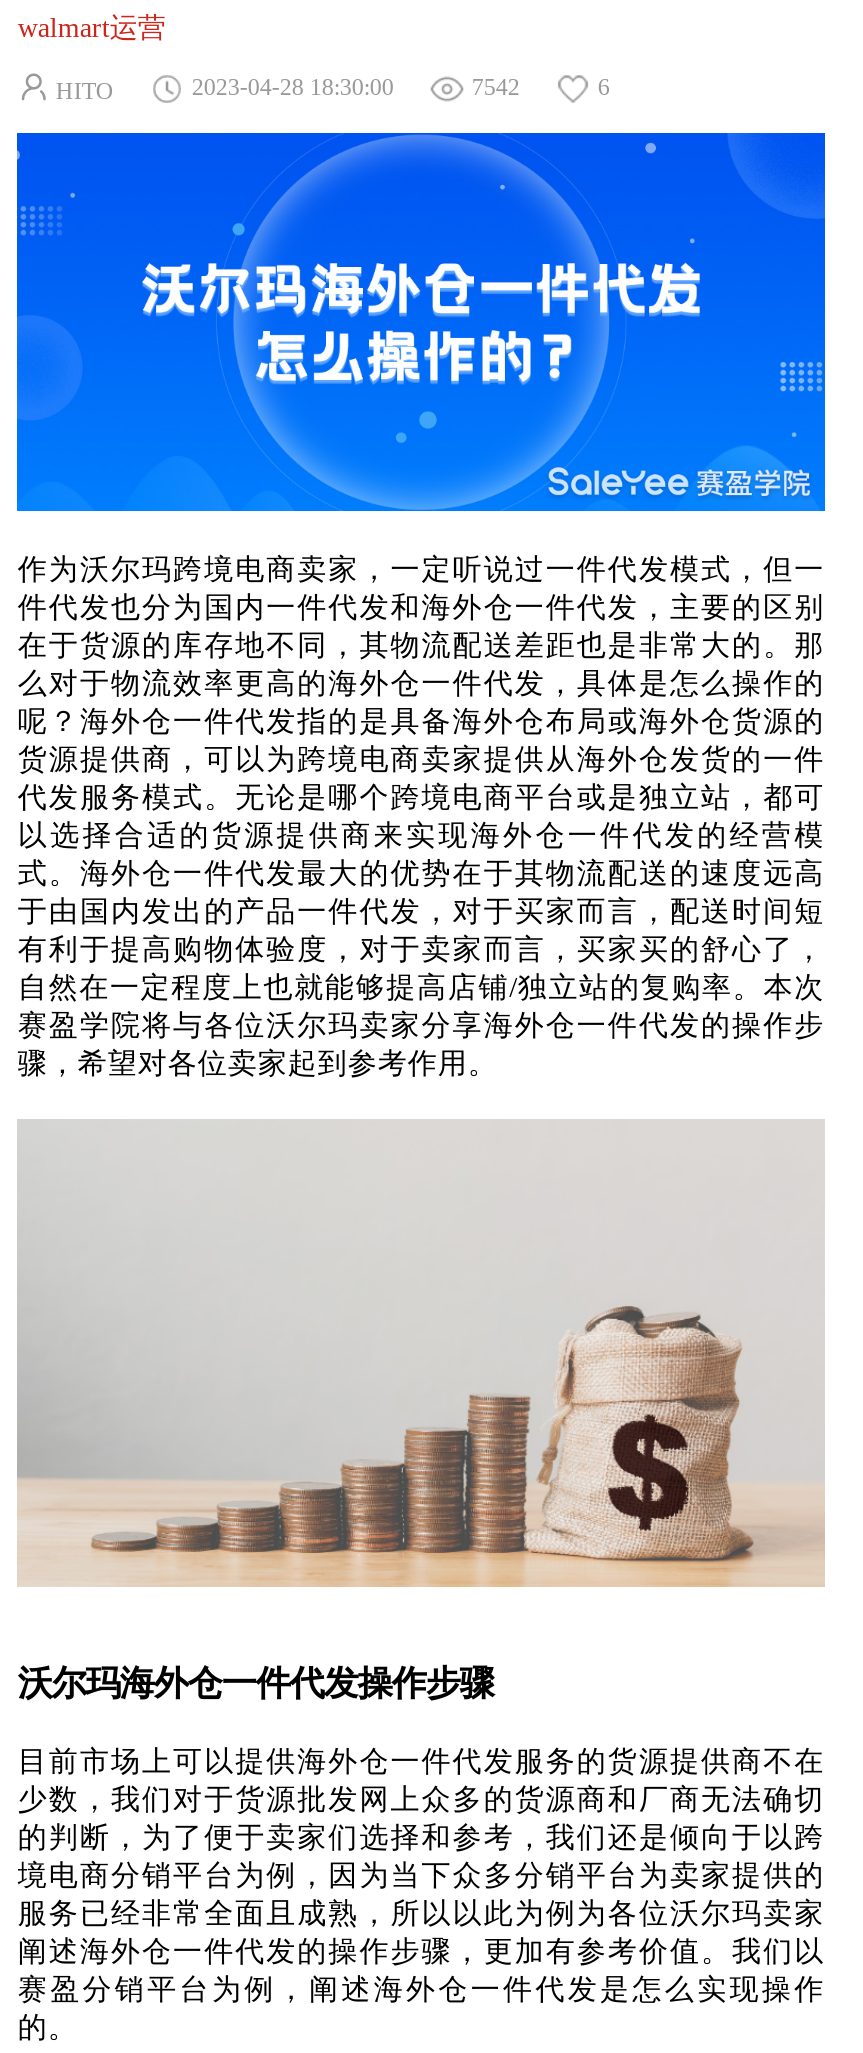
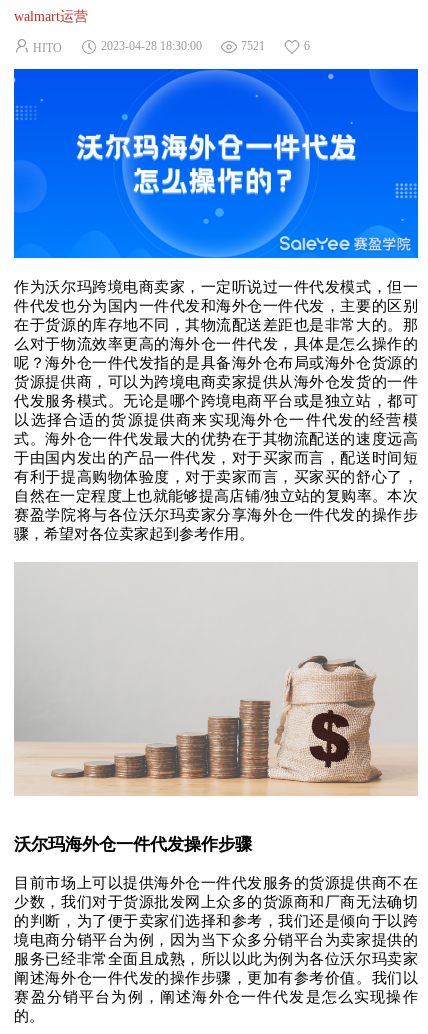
[472,73,520,101] 7542 -> [241,39,265,53] 7521

